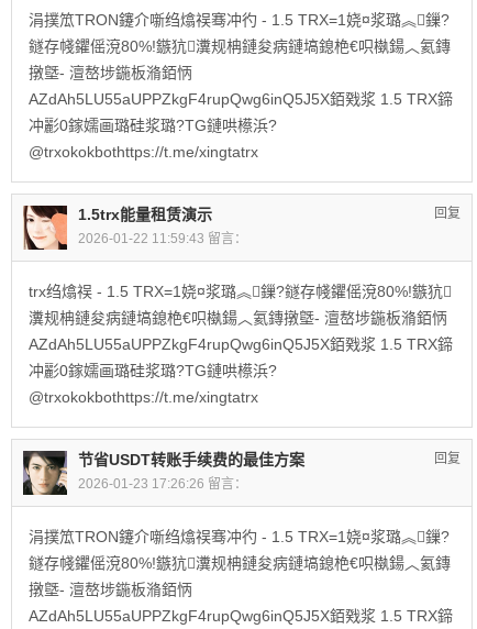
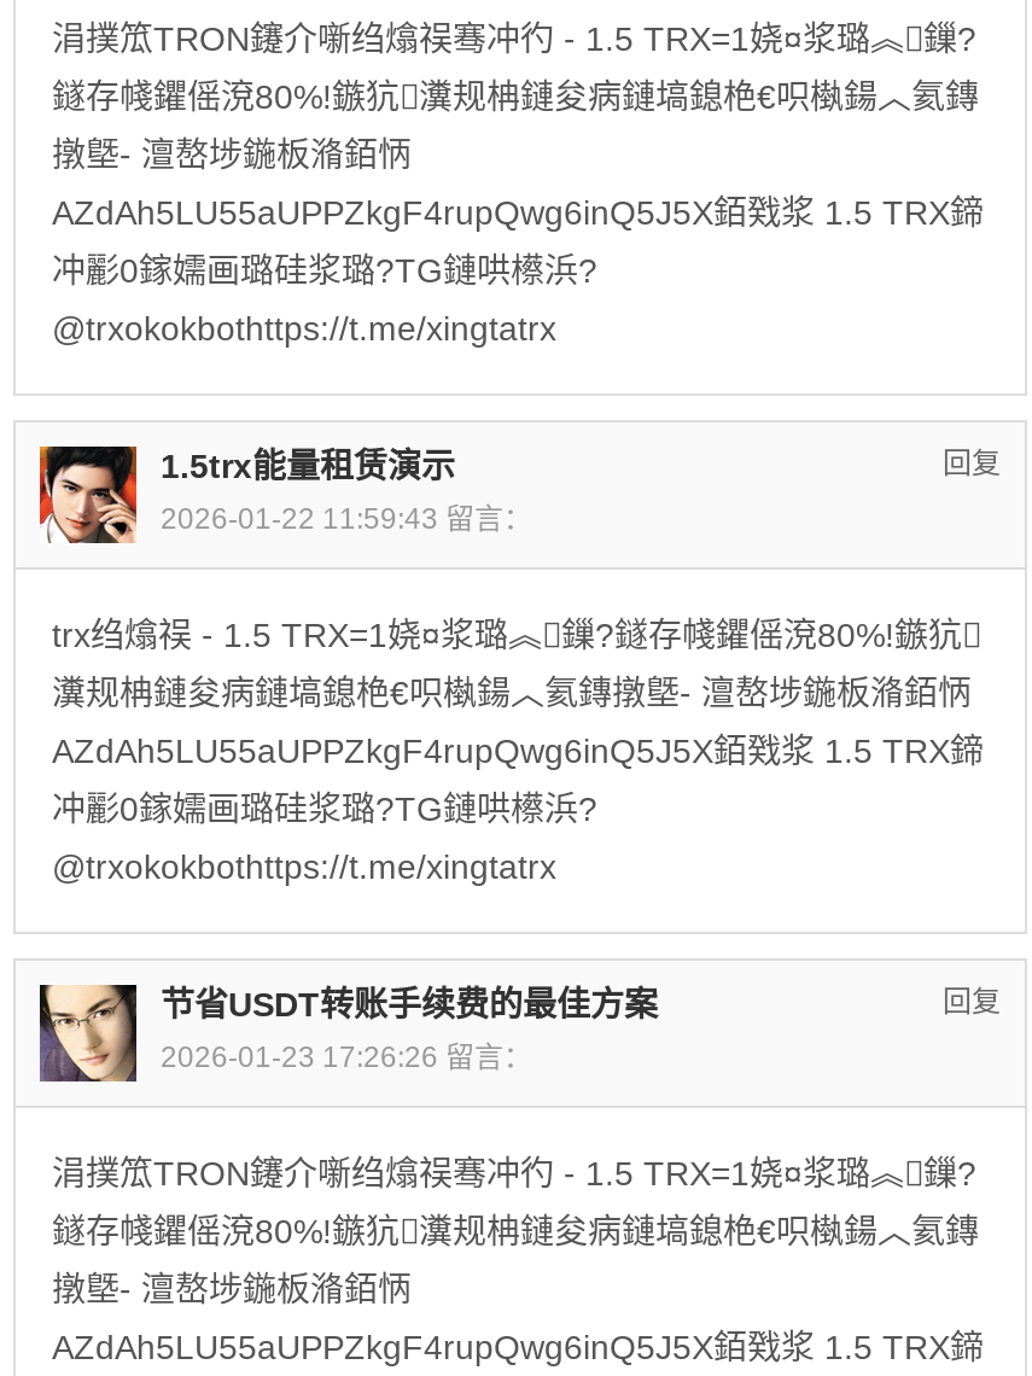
[22,205,68,251] [image] -> [37,444,139,546] [image]
[22,450,68,496] [image] -> [37,983,139,1084] [image]

